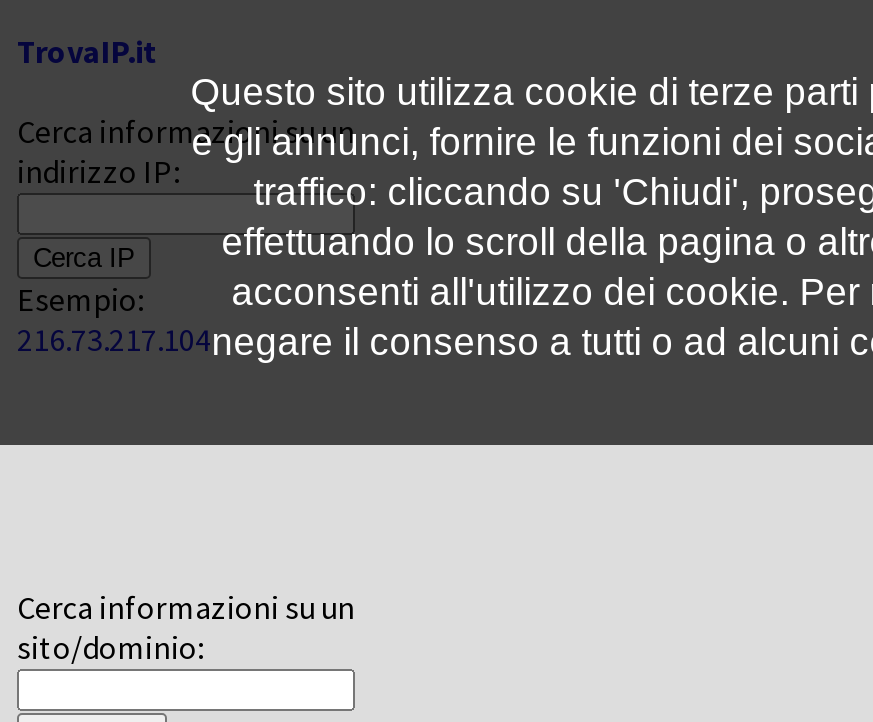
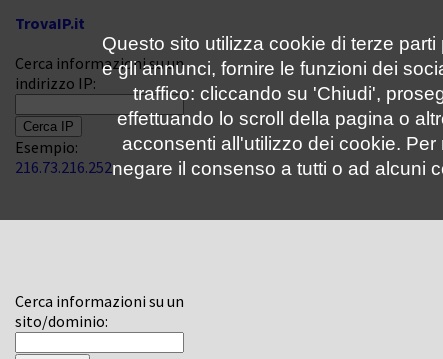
[17,319,211,359] 216.73.217.104 -> [15,157,112,177] 216.73.216.252

